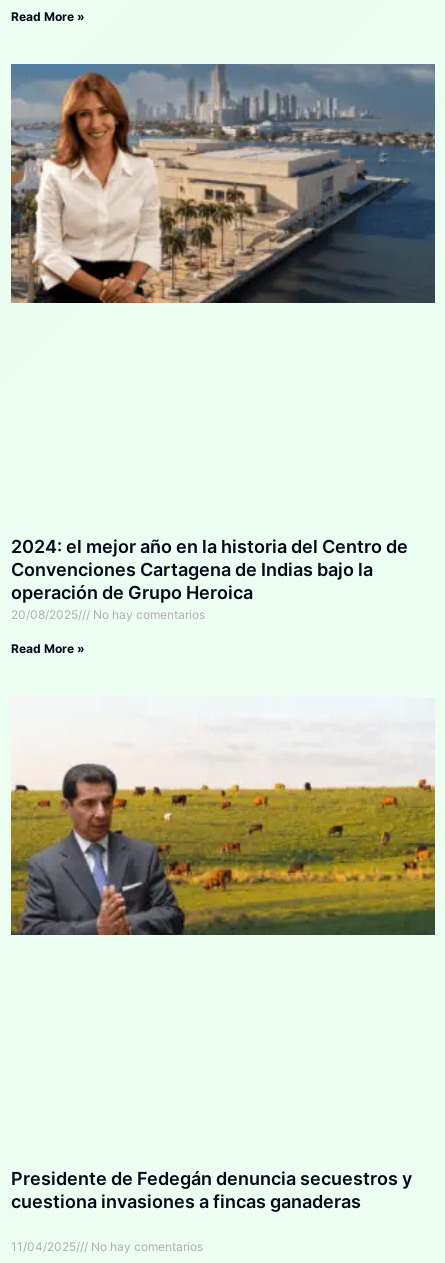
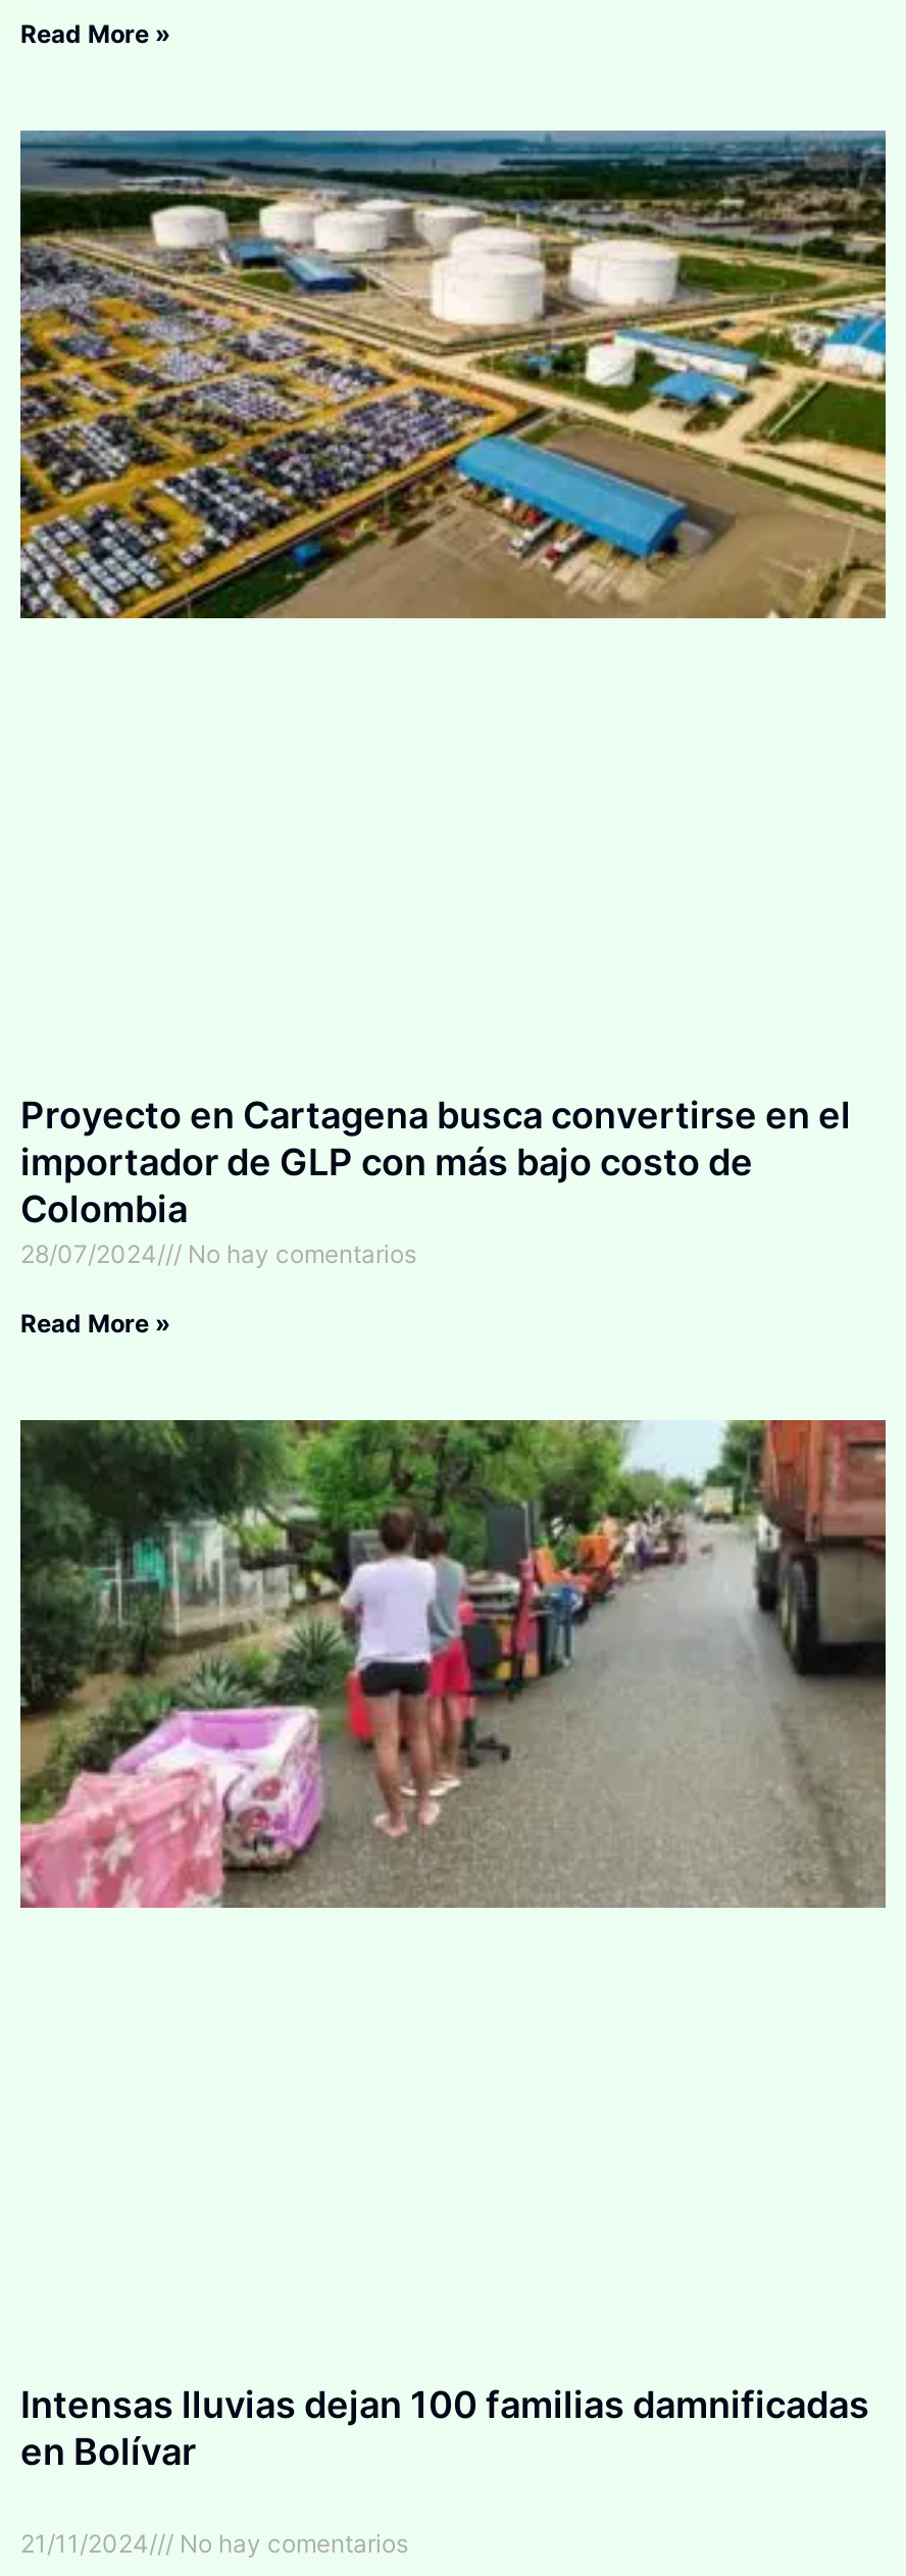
[10,64,436,304] [image] -> [18,130,888,621] [image]
[11,536,408,622] 2024: el mejor año en la historia del Centro de | Convenciones Cartagena de Indias bajo la | operación de Grupo Heroica | 20/08/2025 -> [20,1093,851,1268] Proyecto en Cartagena busca convertirse en el | importador de GLP con más bajo costo de | Colombia | 28/07/2024
[10,696,436,936] [image] -> [18,1417,888,1909] [image]
[11,1168,412,1212] Presidente de Fedegán denuncia secuestros y | cuestiona invasiones a fincas ganaderas -> [20,2382,869,2472] Intensas lluvias dejan 100 familias damnificadas | en Bolívar
[11,1239,203,1254] 11/04/2025 No hay comentarios -> [20,2527,408,2557] 21/11/2024 No hay comentarios

